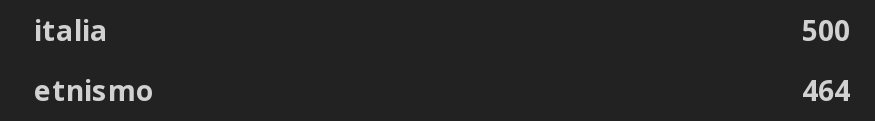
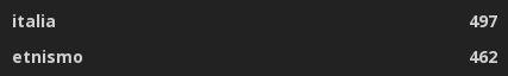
[802,10,850,48] 500 -> [469,9,497,32] 497
[802,70,850,108] 464 -> [469,45,497,67] 462

